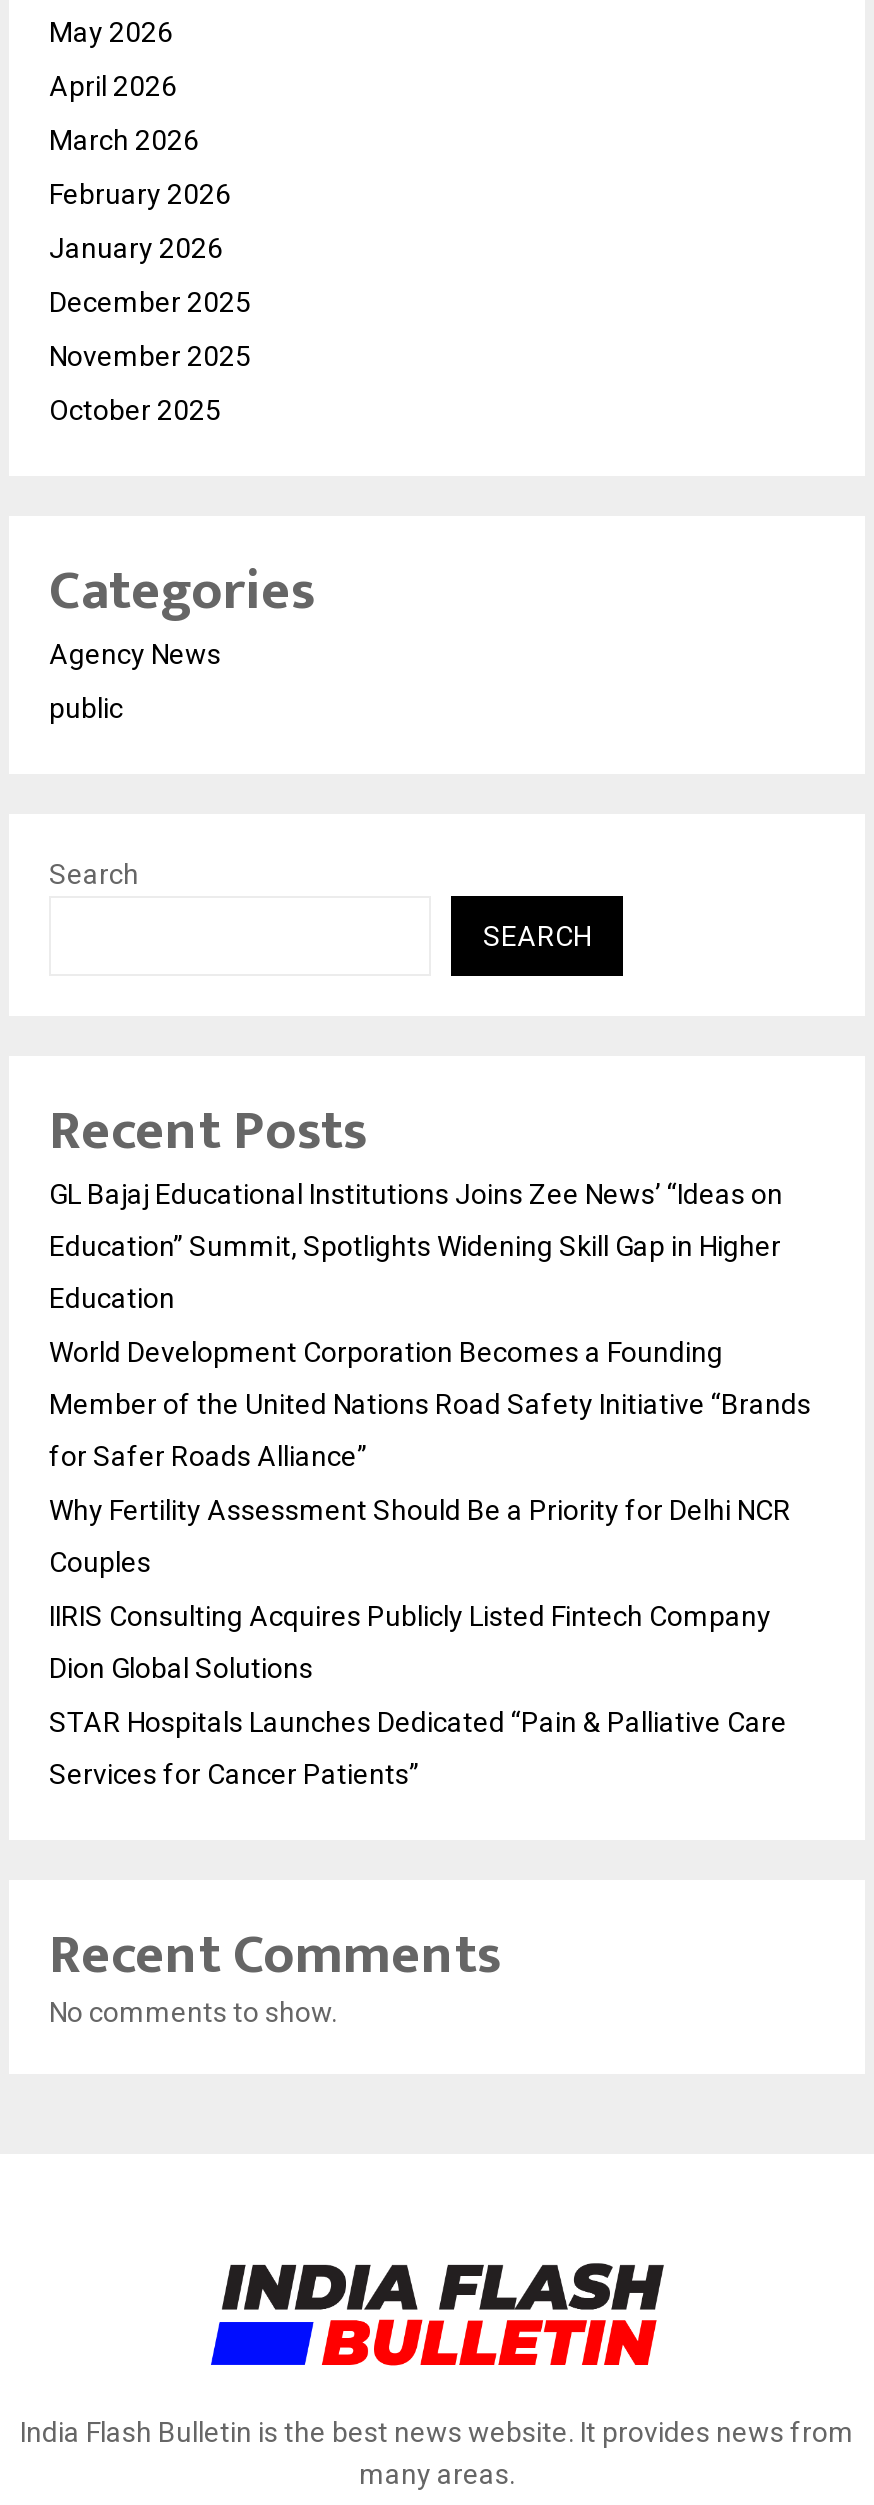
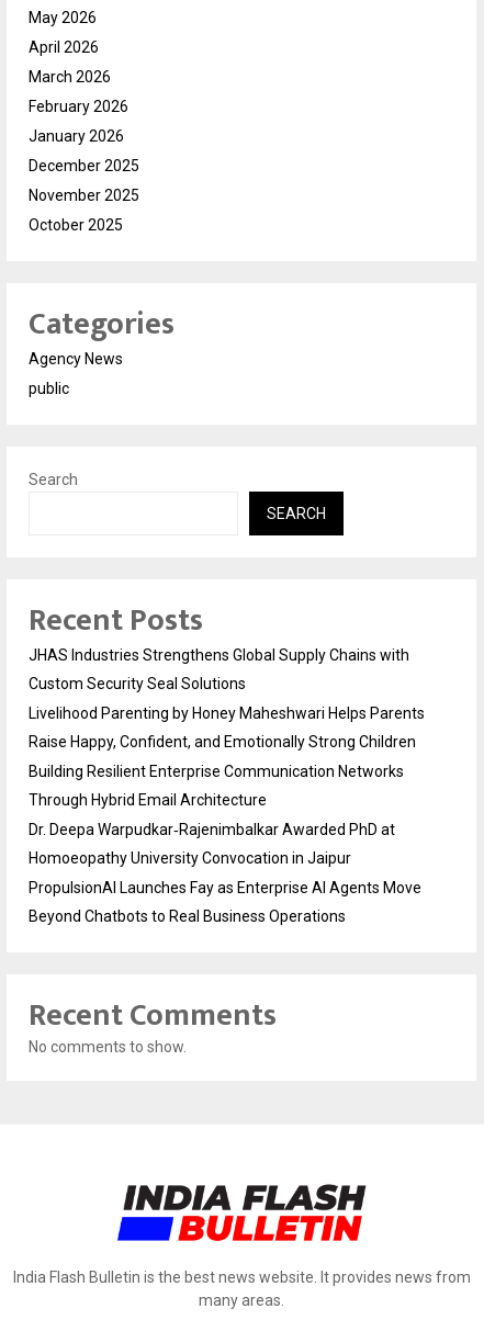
[49,1179,811,1791] GL Bajaj Educational Institutions Joins Zee News’ “Ideas on | Education” Summit, Spotlights Widening Skill Gap in Higher | Education | World Development Corporation Becomes a Founding | Member of the United Nations Road Safety Initiative “Brands | for Safer Roads Alliance” | Why Fertility Assessment Should Be a Priority for Delhi NCR | Couples | IIRIS Consulting Acquires Publicly Listed Fintech Company | Dion Global Solutions | STAR Hospitals Launches Dedicated “Pain & Palliative Care | Services for Cancer Patients” -> [29,647,425,925] JHAS Industries Strengthens Global Supply Chains with | Custom Security Seal Solutions | Livelihood Parenting by Honey Maheshwari Helps Parents | Raise Happy, Confident, and Emotionally Strong Children | Building Resilient Enterprise Communication Networks | Through Hybrid Email Architecture | Dr. Deepa Warpudkar‑Rajenimbalkar Awarded PhD at | Homoeopathy University Convocation in Jaipur | PropulsionAI Launches Fay as Enterprise AI Agents Move | Beyond Chatbots to Real Business Operations

